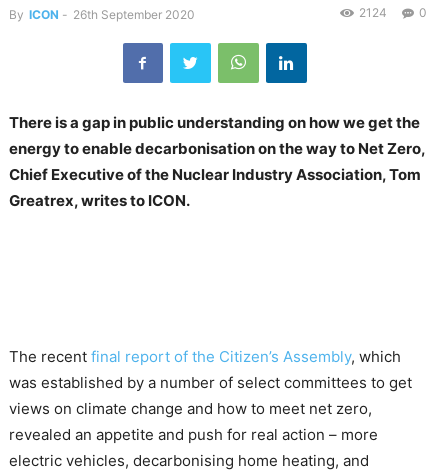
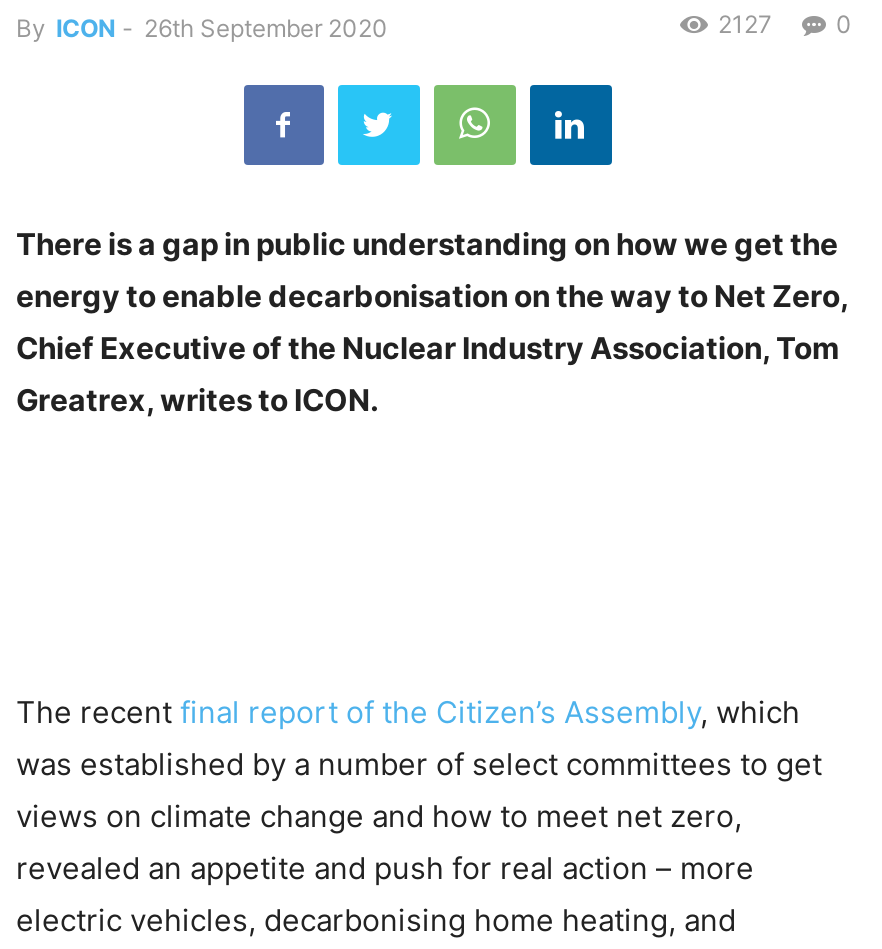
[359,5,387,20] 2124 -> [718,9,772,39] 2127

